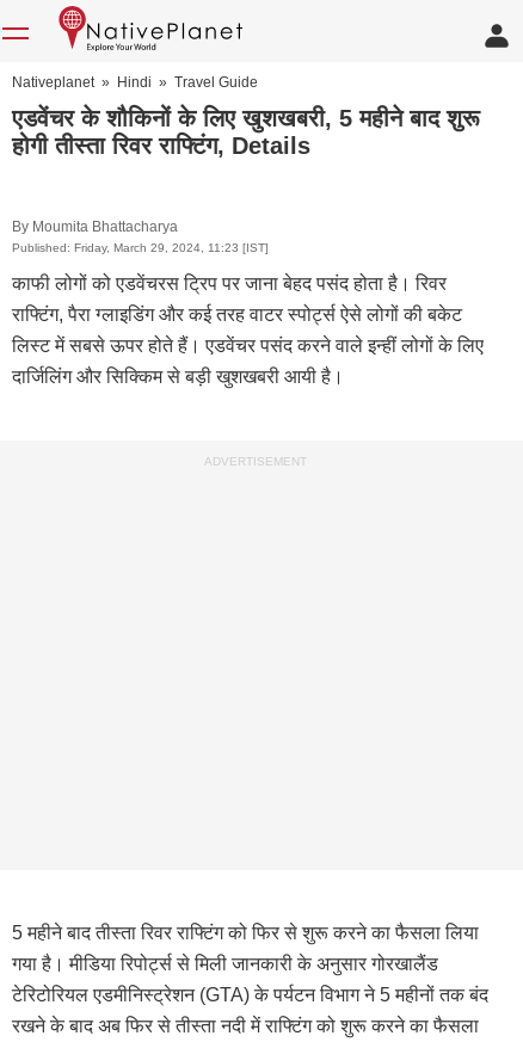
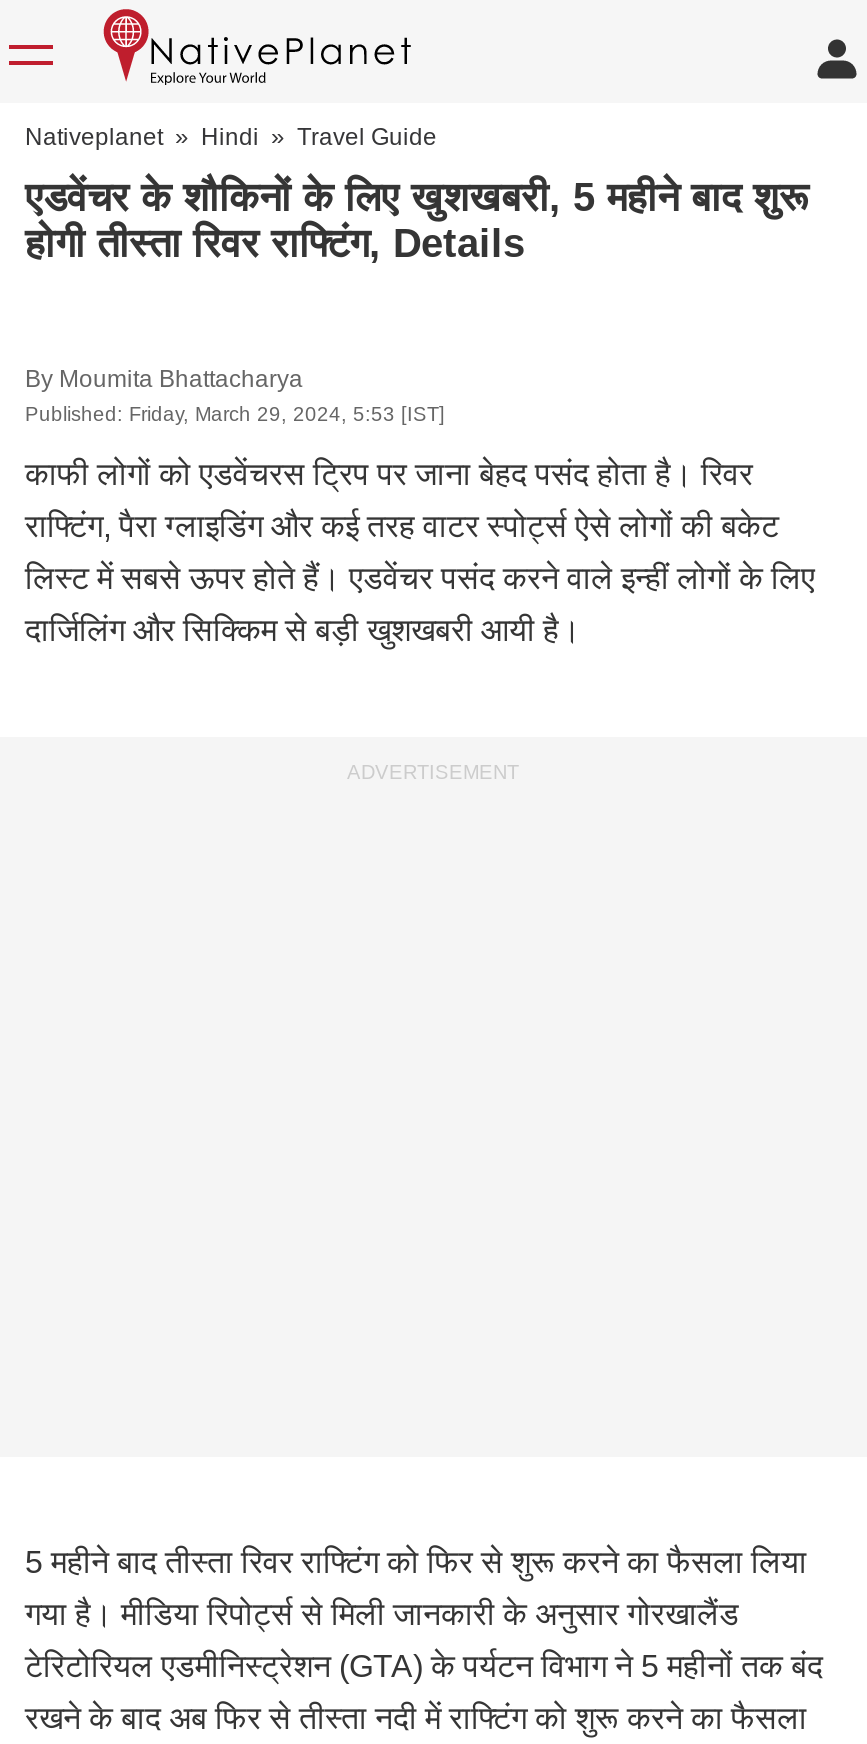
[12,241,269,254] Published: Friday, March 29, 2024, 11:23 [IST] -> [25,403,445,425] Published: Friday, March 29, 2024, 5:53 [IST]

